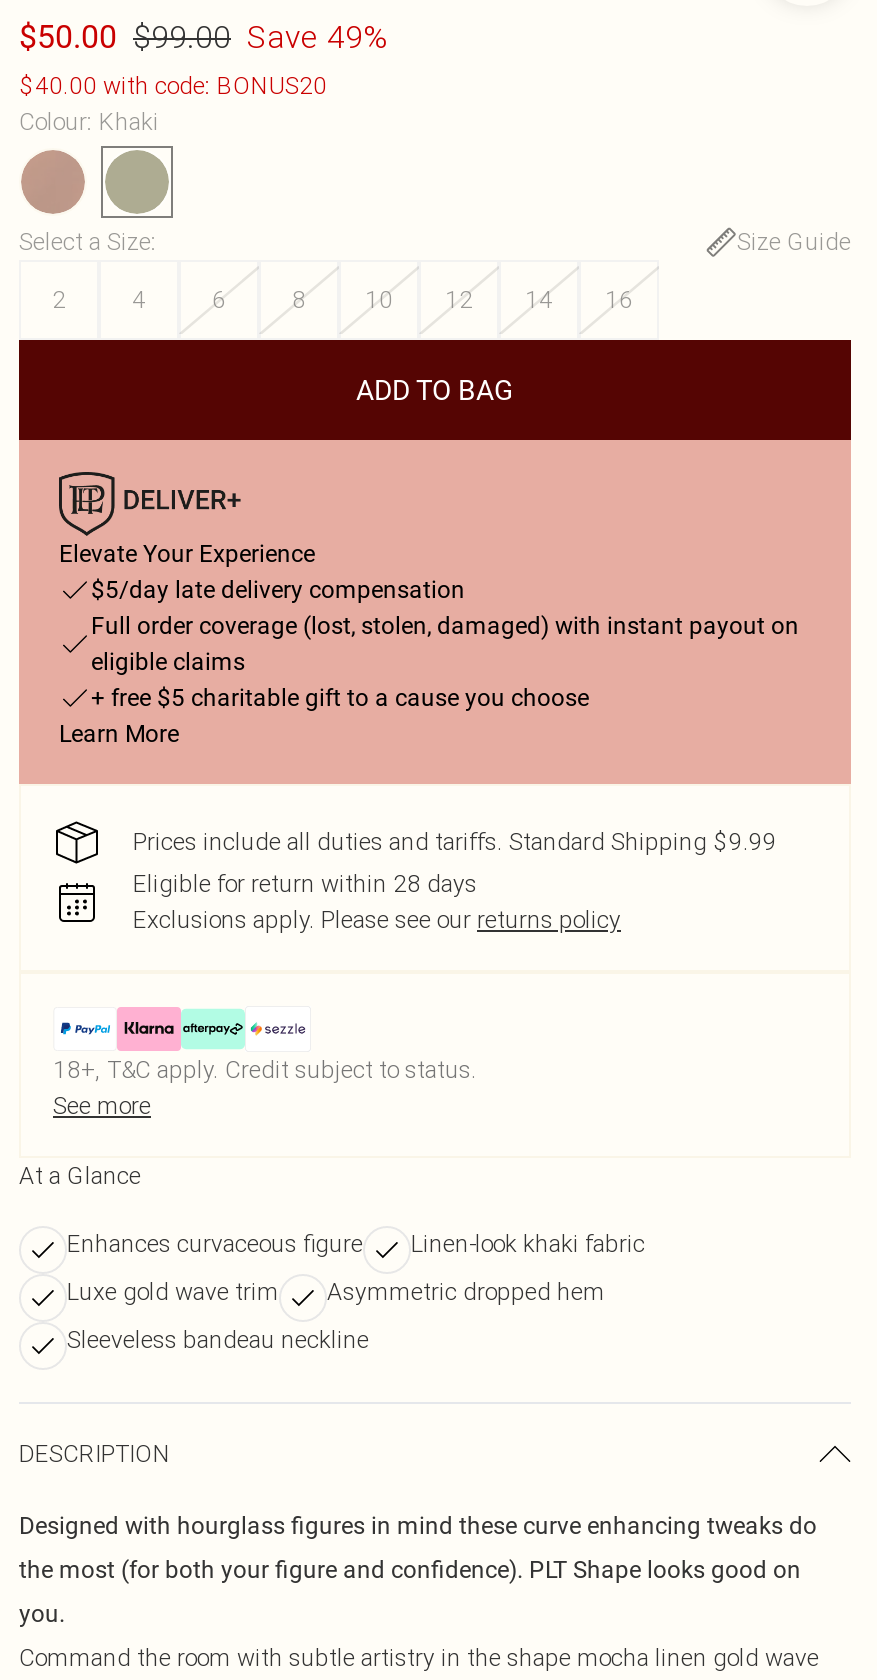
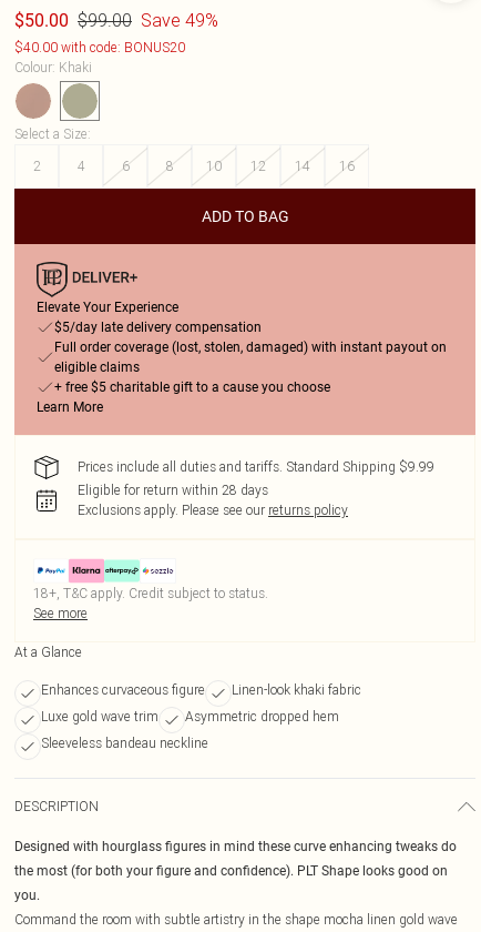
[737,226,851,256] Size Guide -> none

